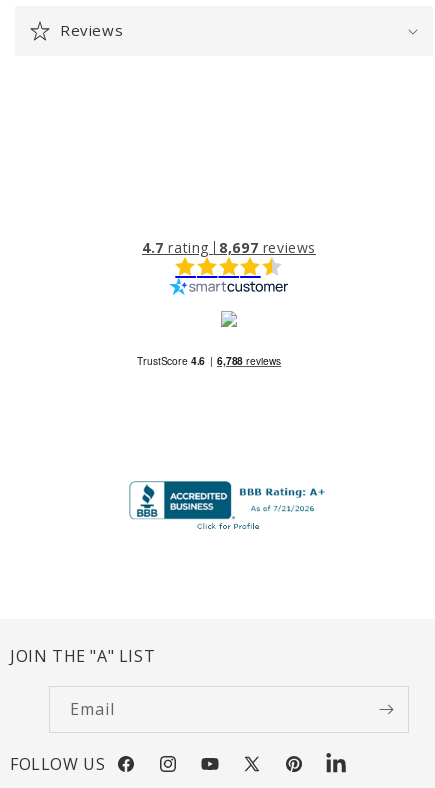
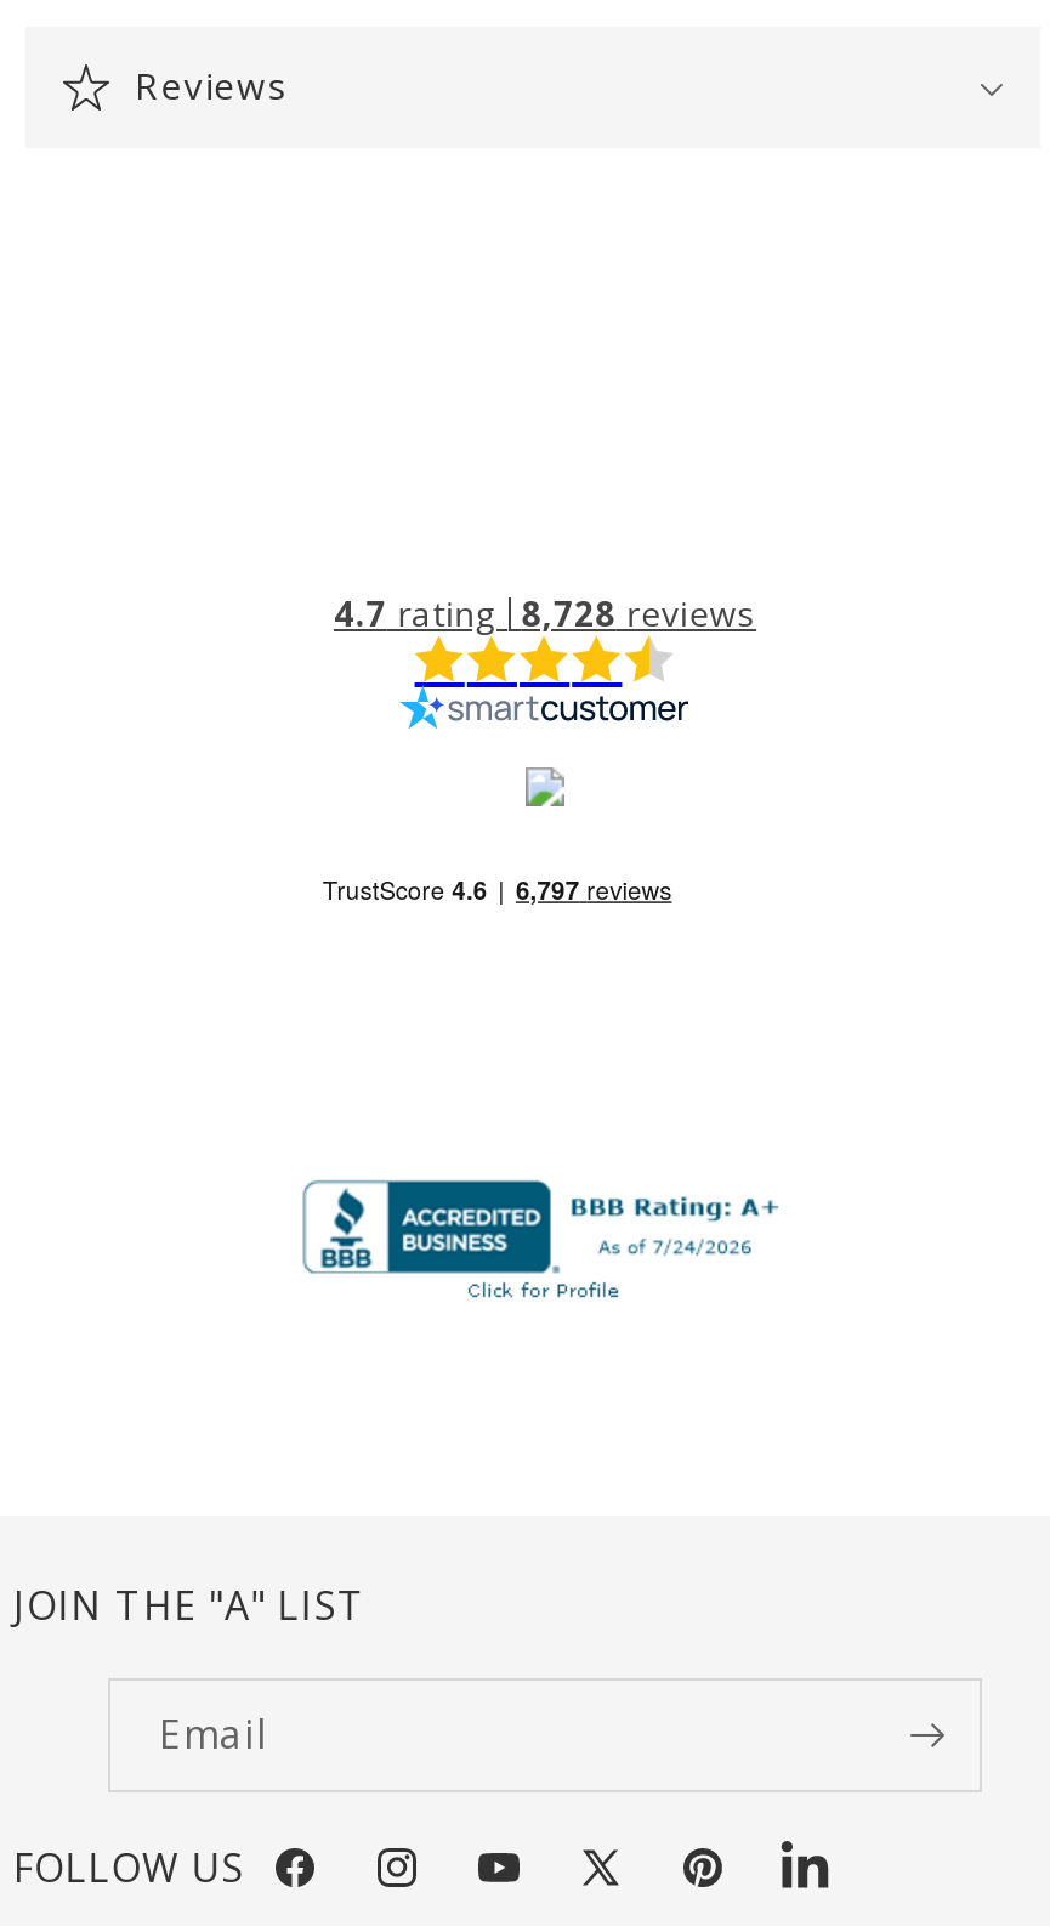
[142,238,316,257] 4.7 rating 8,697 reviews -> [334,591,756,637] 4.7 rating 8,728 reviews

